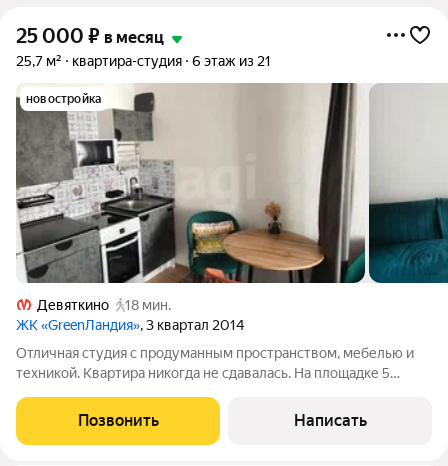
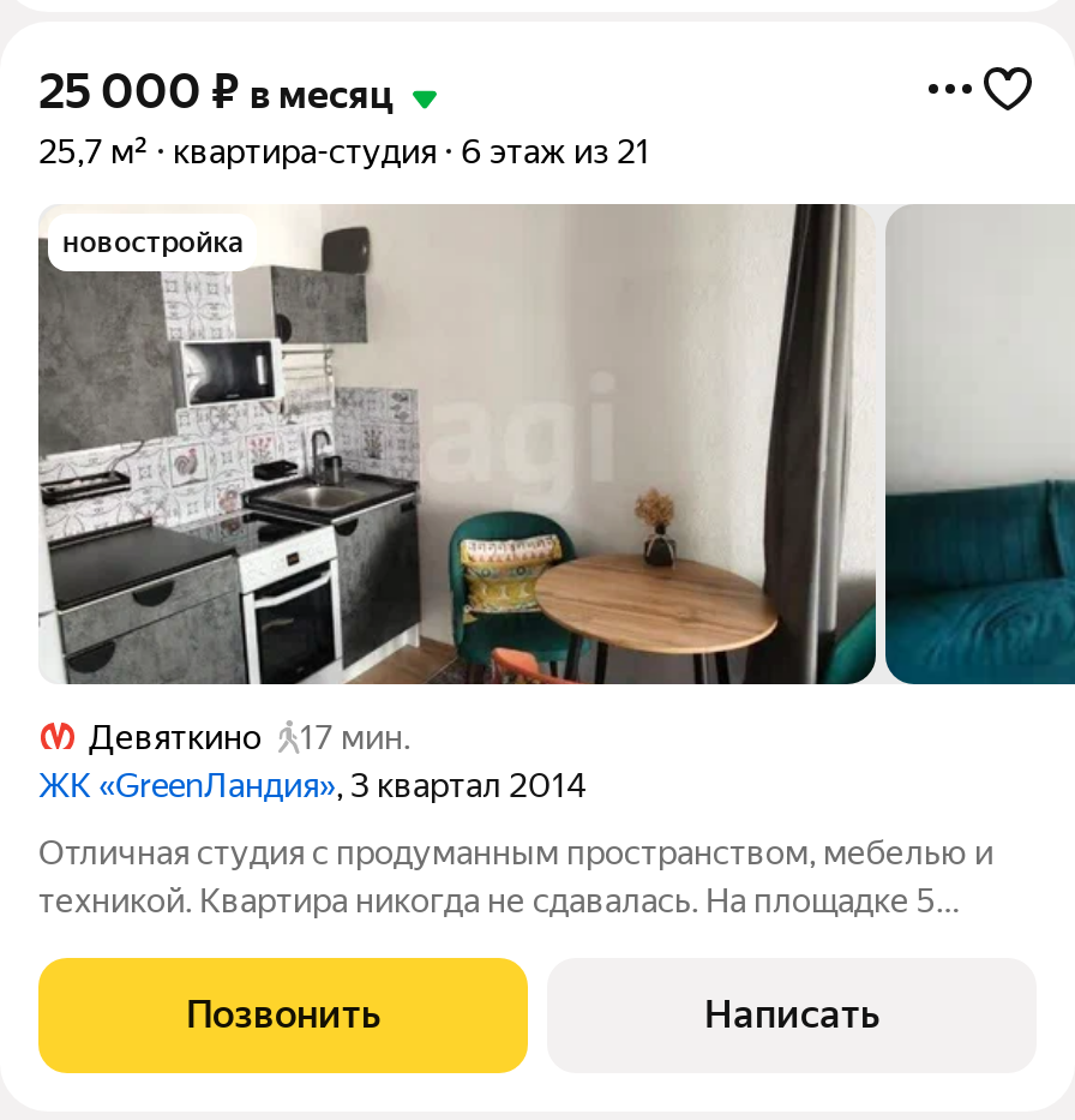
[37,297,171,313] Девяткино 18 мин. -> [89,717,410,756] Девяткино 17 мин.

